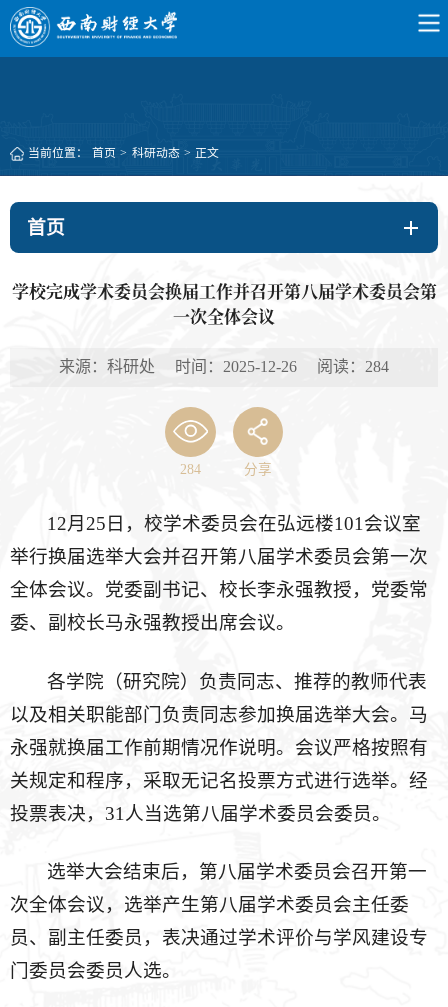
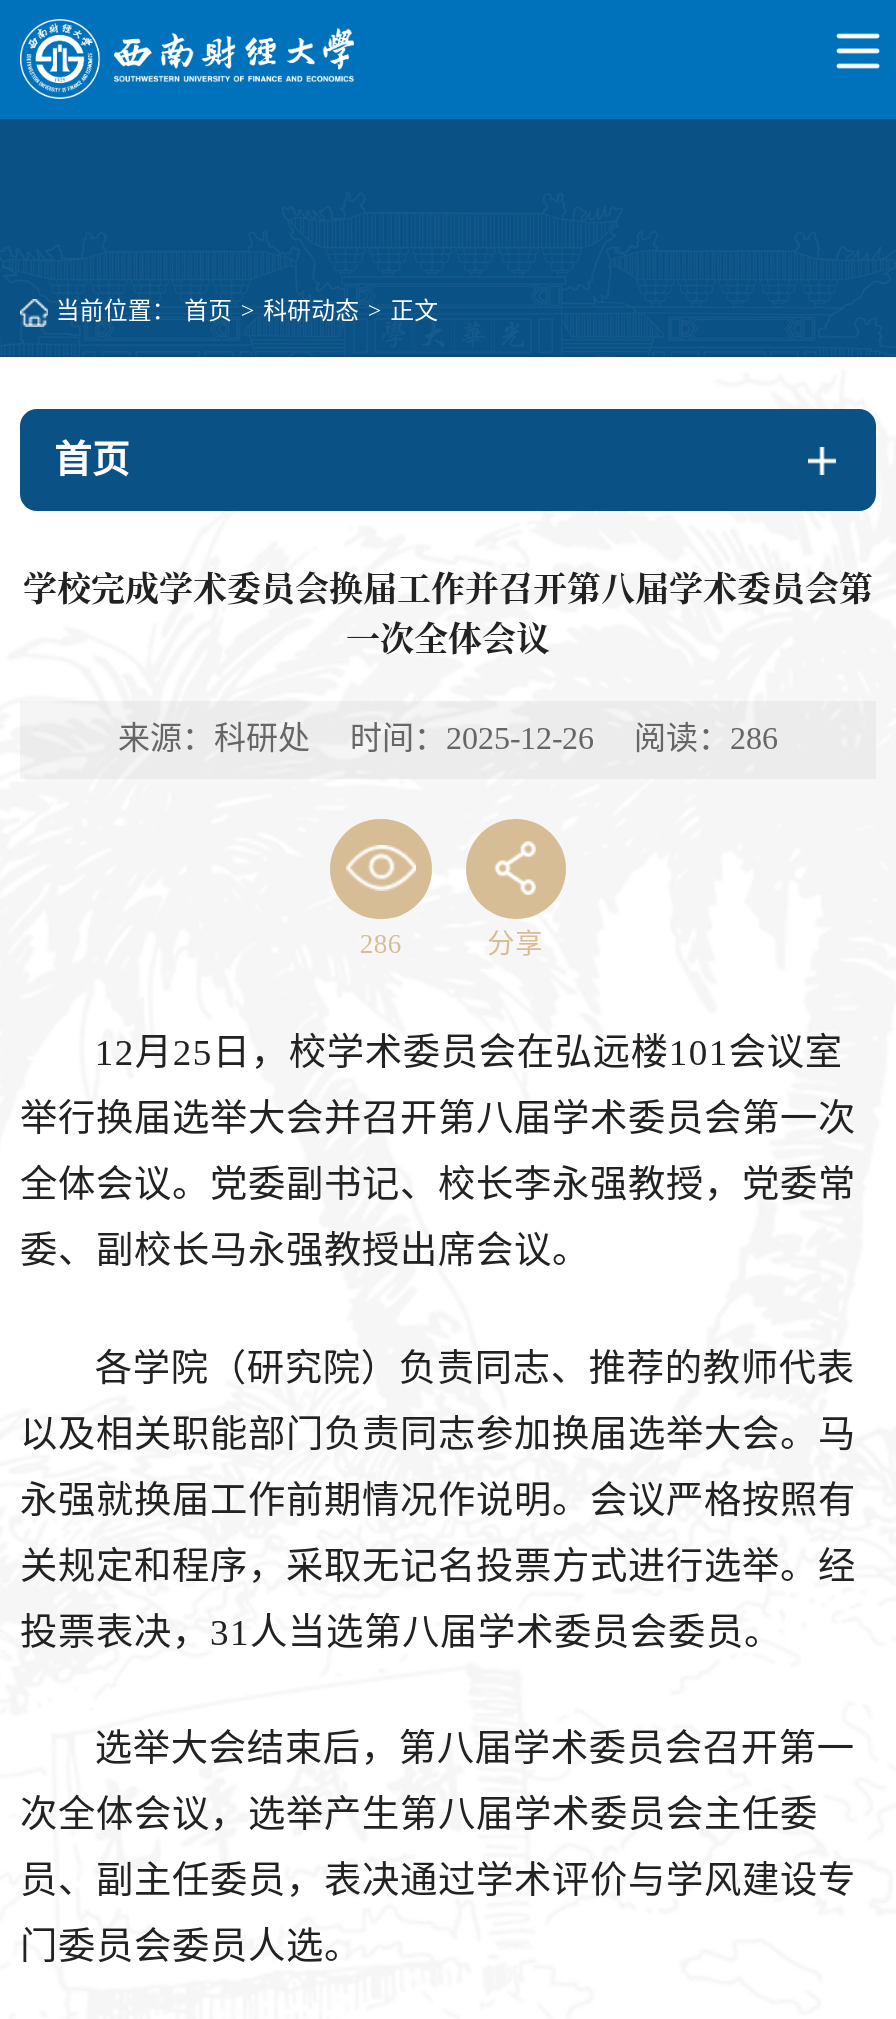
[59,358,389,375] 来源：科研处 时间：2025-12-26 阅读：284 -> [118,721,778,755] 来源：科研处 时间：2025-12-26 阅读：286
[180,462,201,477] 284 -> [360,928,402,958] 286

